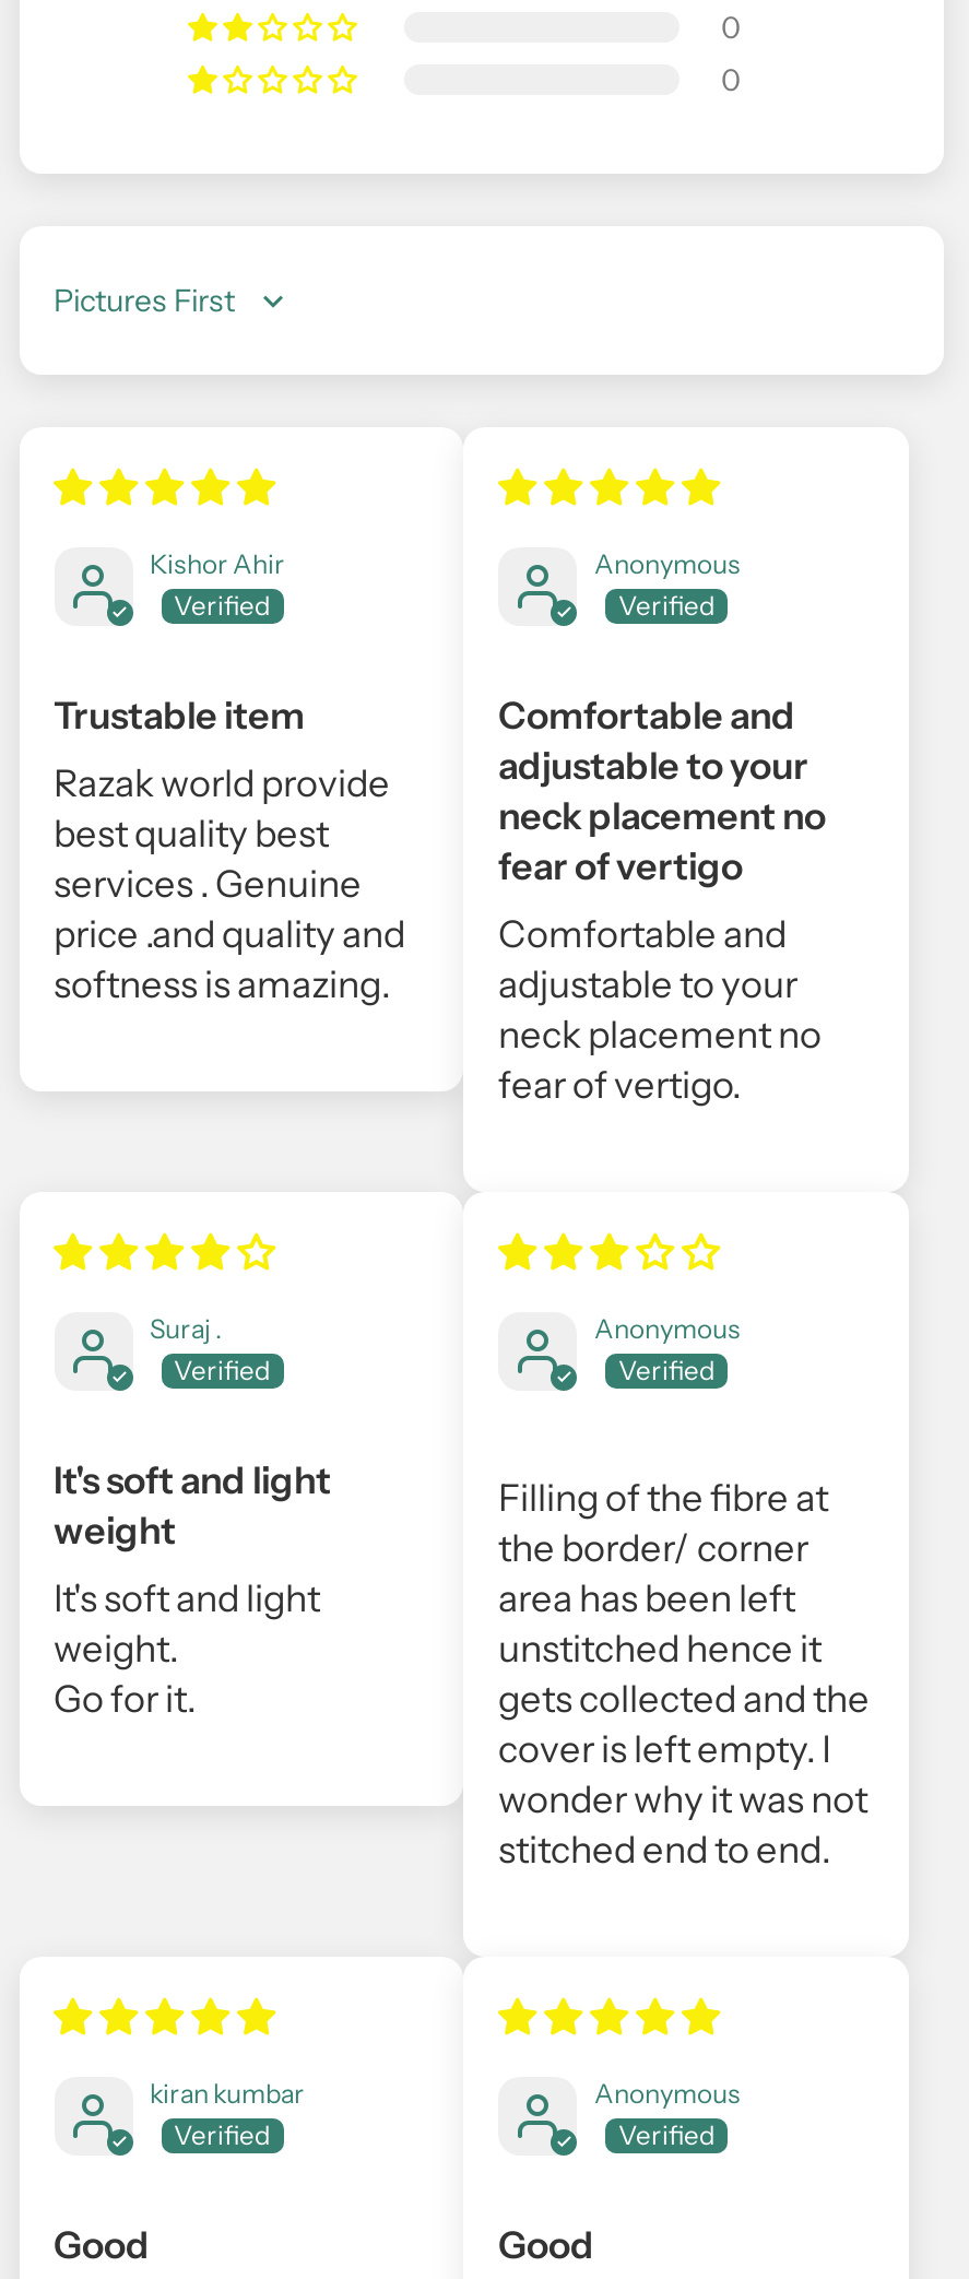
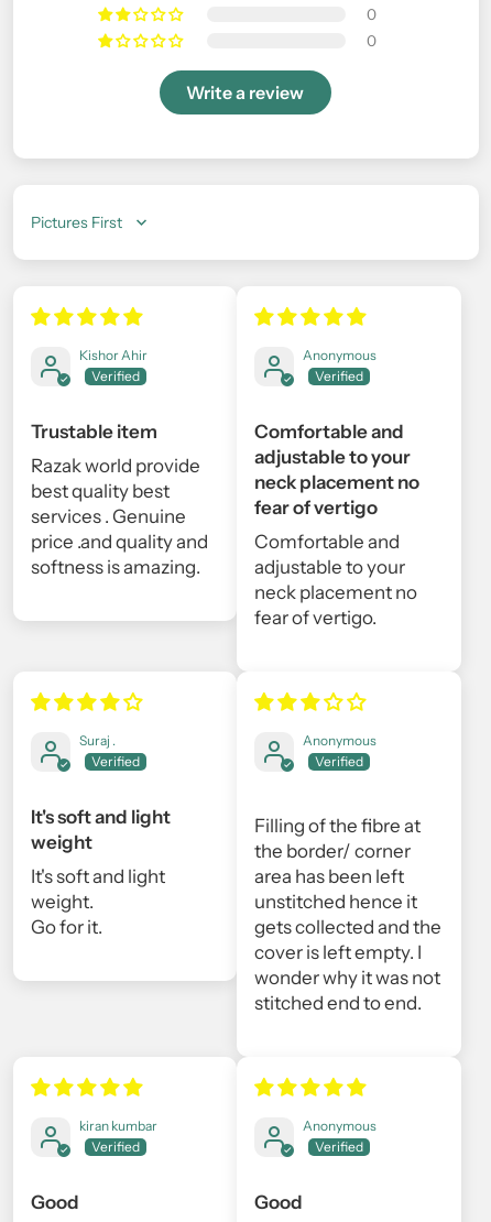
none -> [187,82,304,104] Write a review

